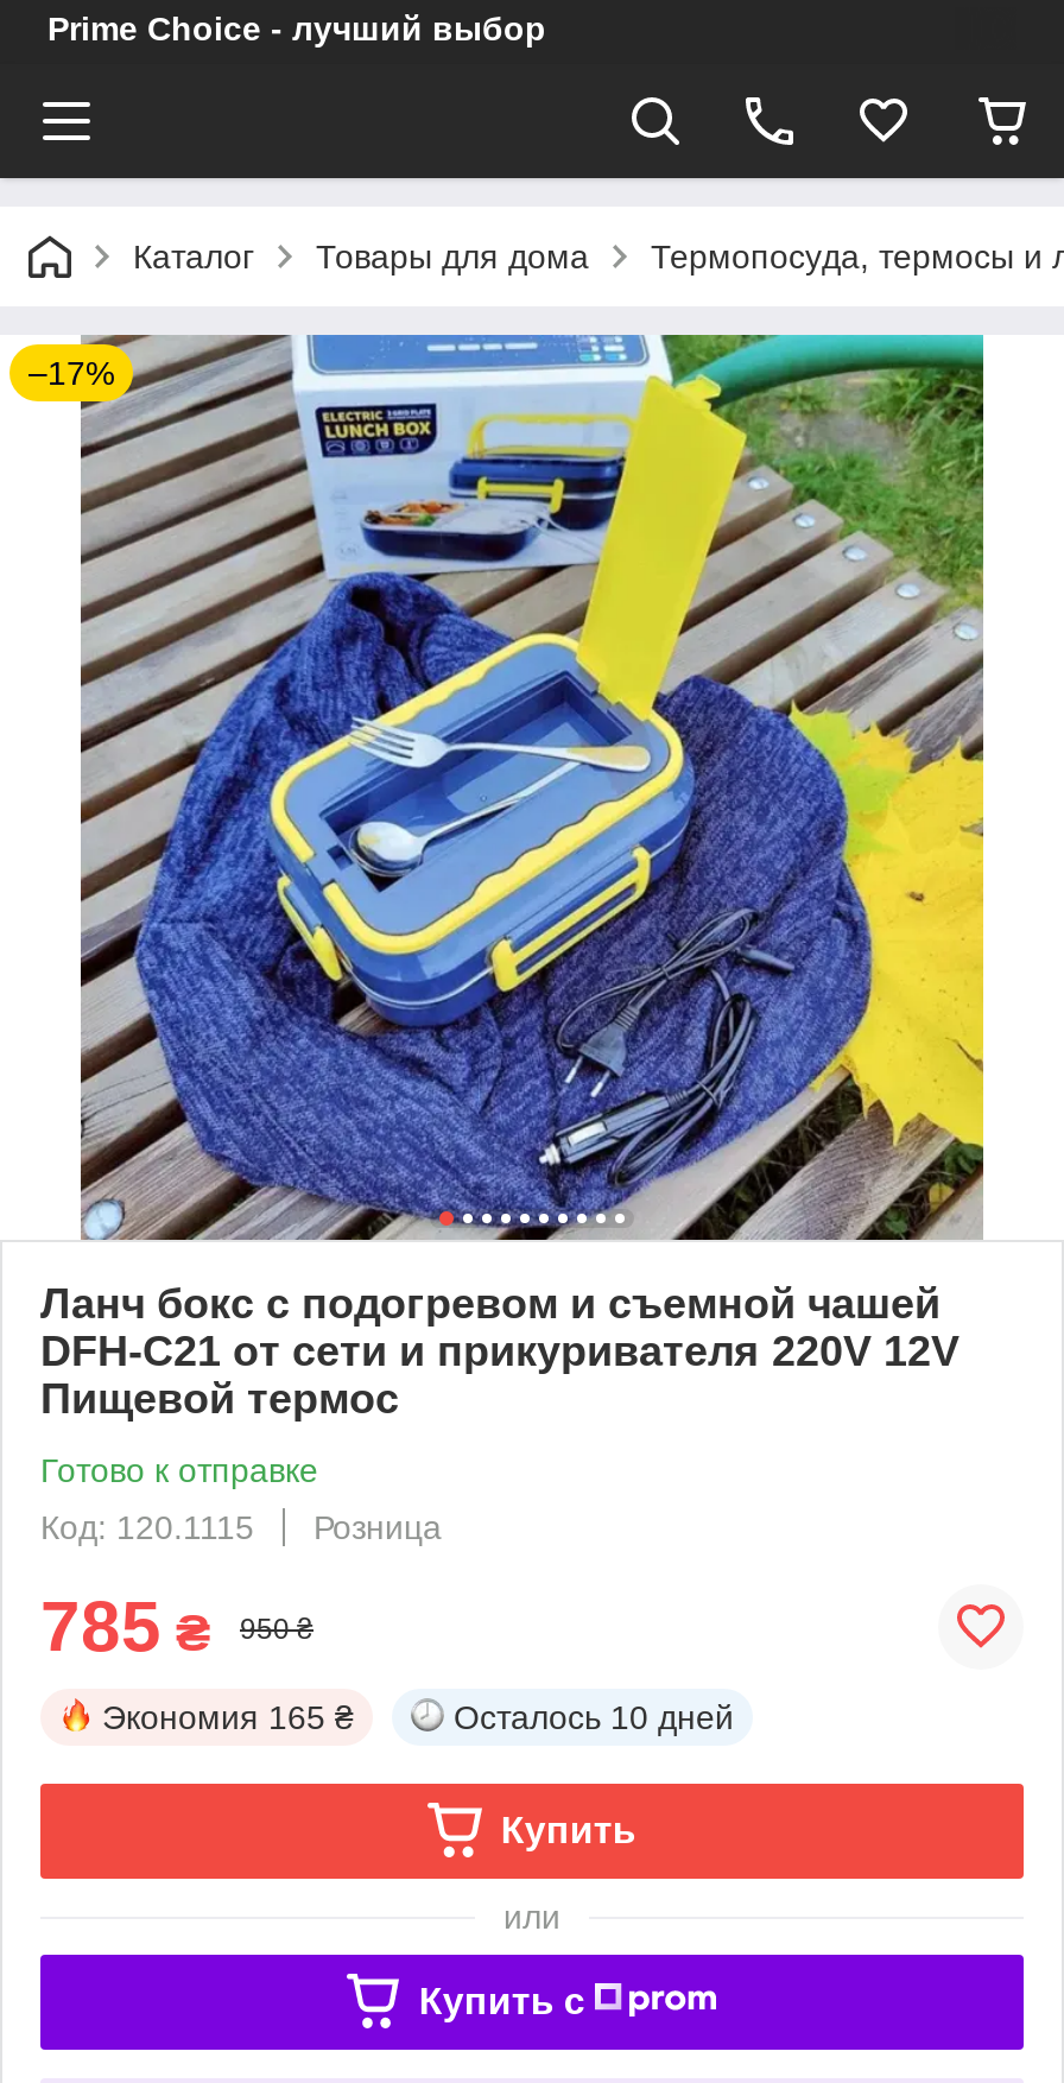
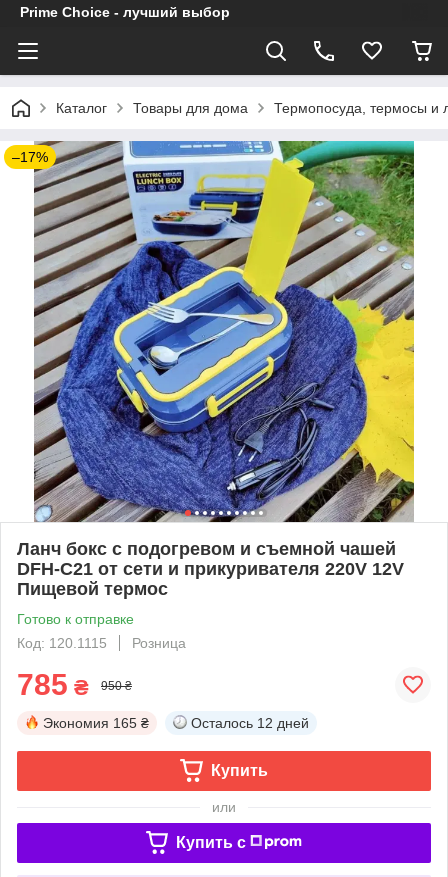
[454,1698,734,1736] Осталось 10 дней -> [191,715,309,731] Осталось 12 дней

